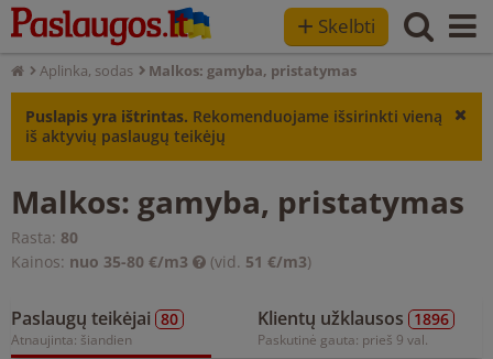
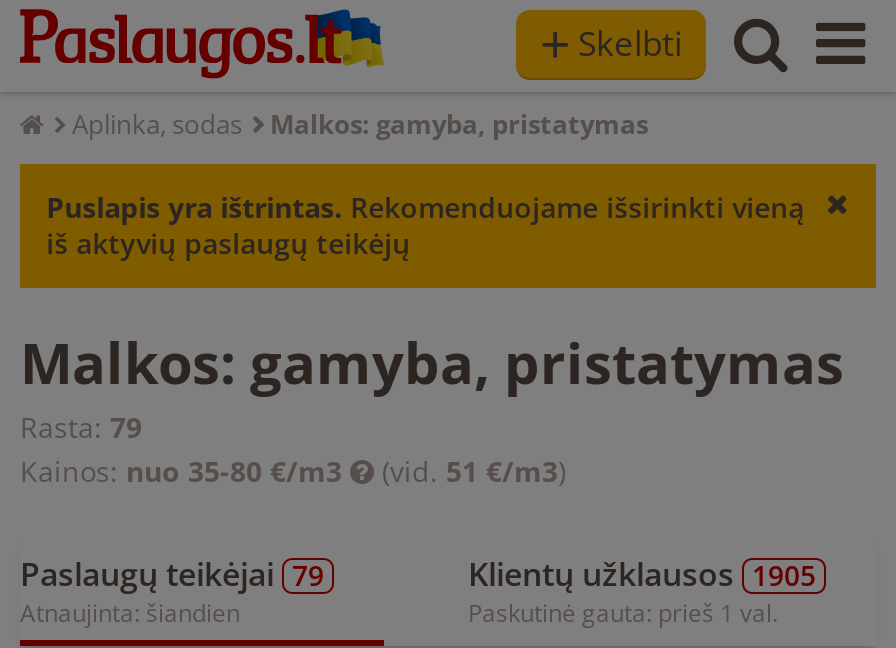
[11,227,78,248] Rasta: 80 -> [20,408,142,446] Rasta: 79
[11,306,178,330] Paslaugų teikėjai 80 -> [20,552,324,596] Paslaugų teikėjai 79
[258,306,449,330] Klientų užklausos 1896 -> [468,552,816,596] Klientų užklausos 1905
[258,330,428,349] Paskutinė gauta: prieš 9 val. -> [468,596,778,630] Paskutinė gauta: prieš 1 val.

